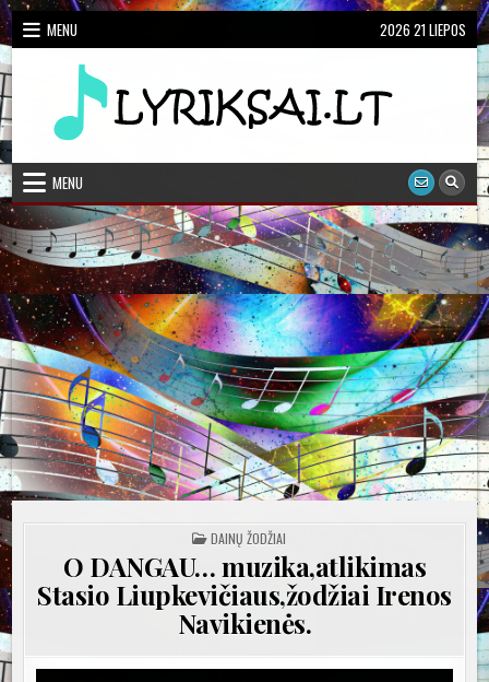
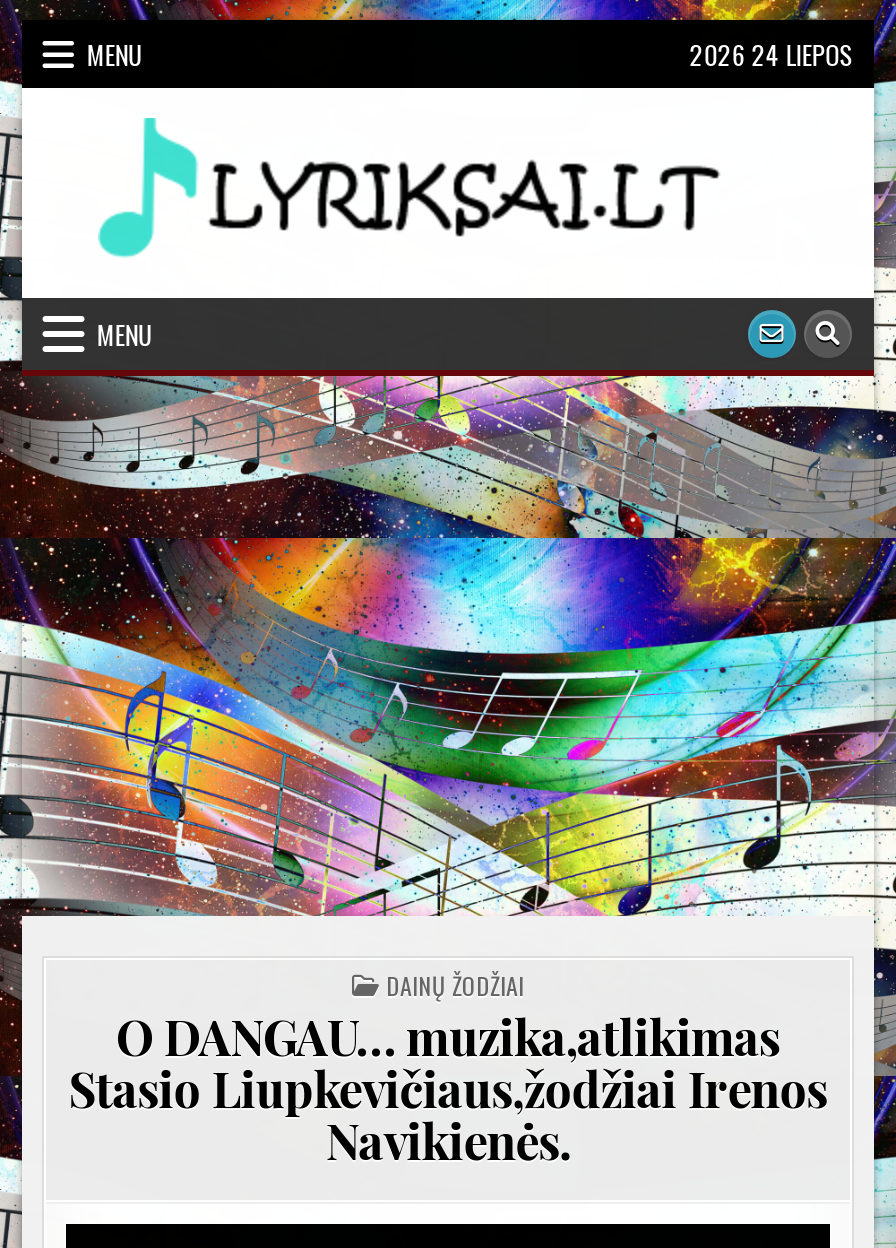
[380,19,466,40] 2026 21 LIEPOS -> [690,34,854,74] 2026 24 LIEPOS

